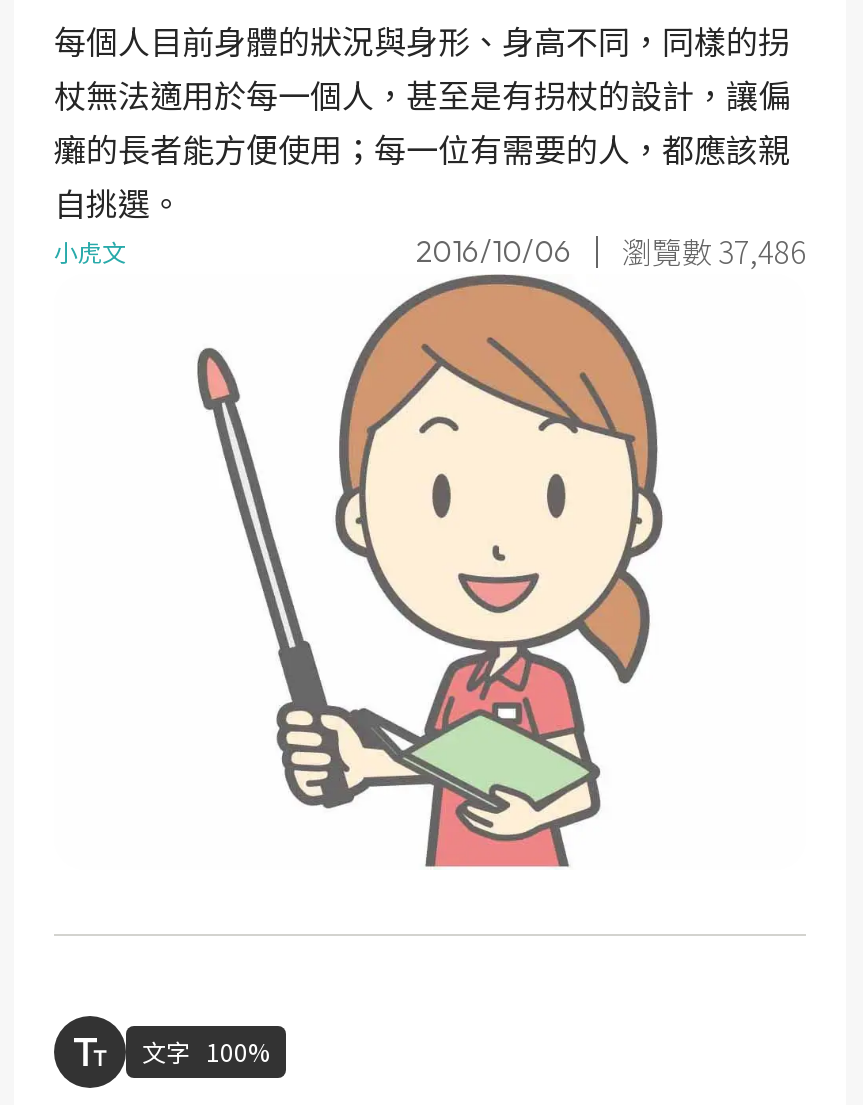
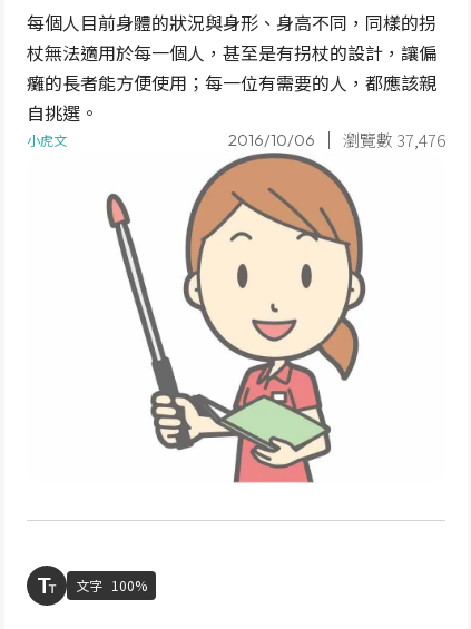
[416,230,806,272] 2016/10/06 瀏覽數 37,486 -> [228,128,445,151] 2016/10/06 瀏覽數 37,476

